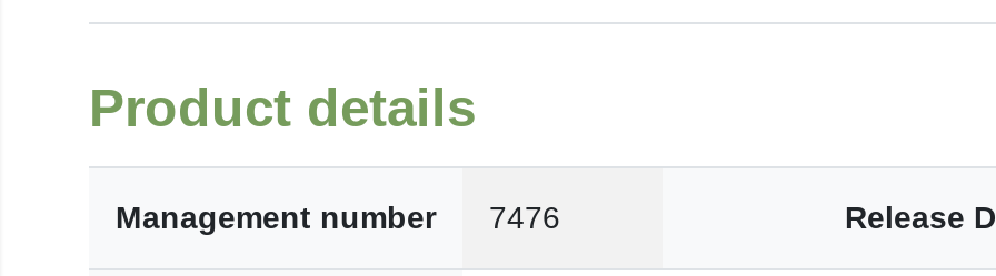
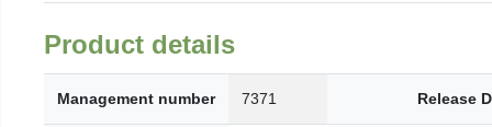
[116,199,560,234] Management number 7476 -> [57,89,277,107] Management number 7371

